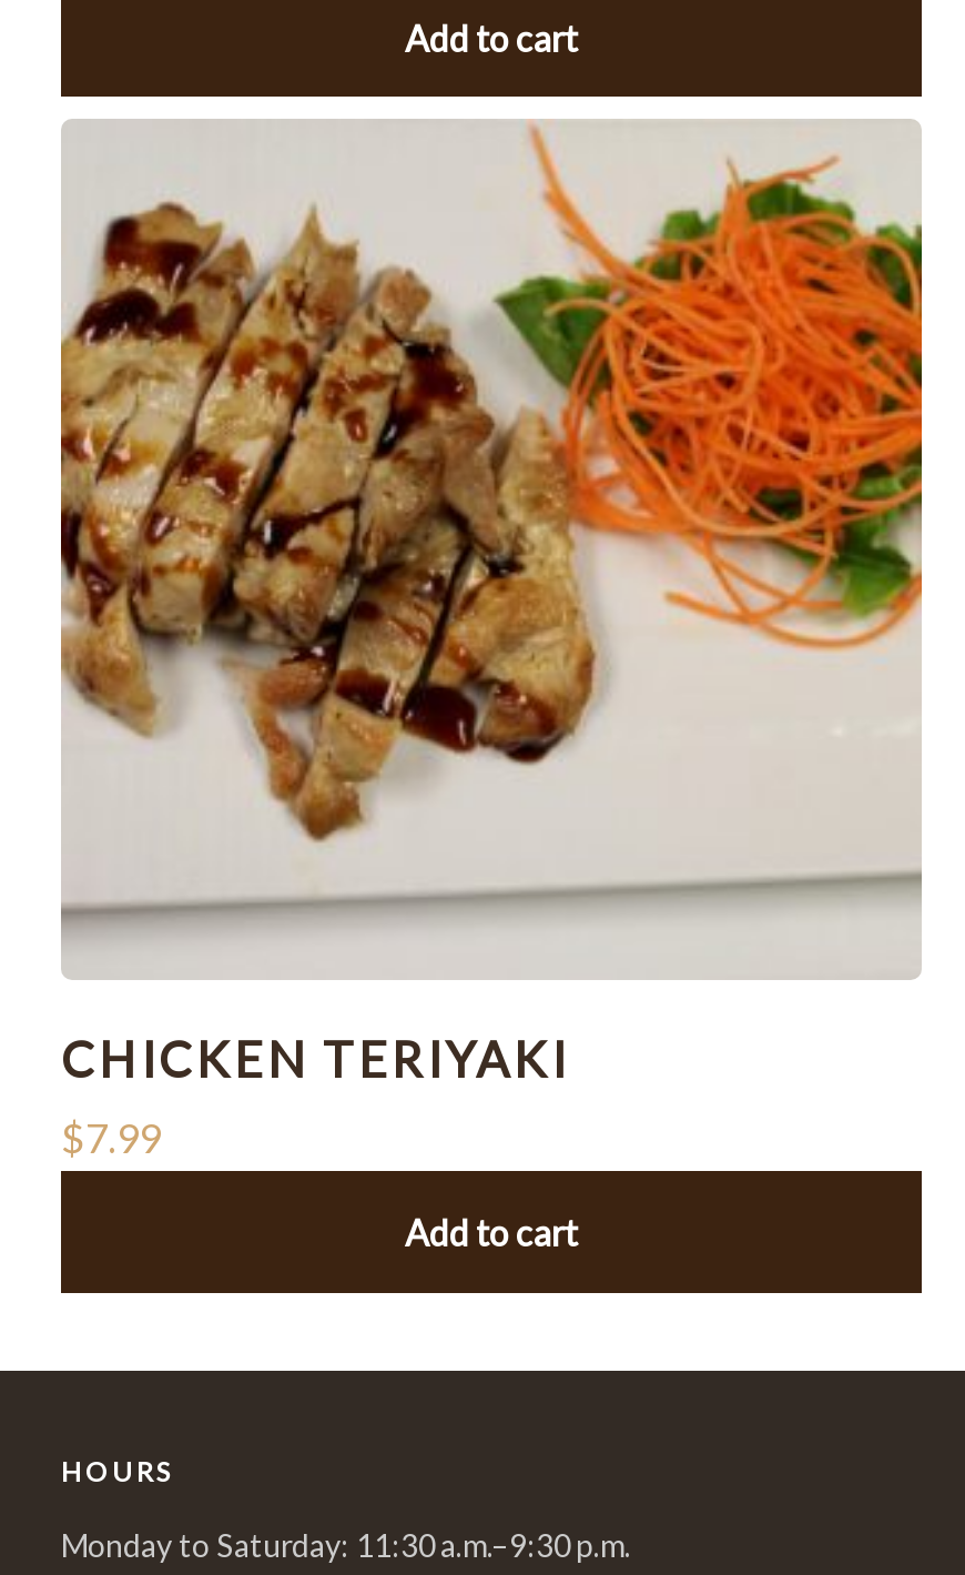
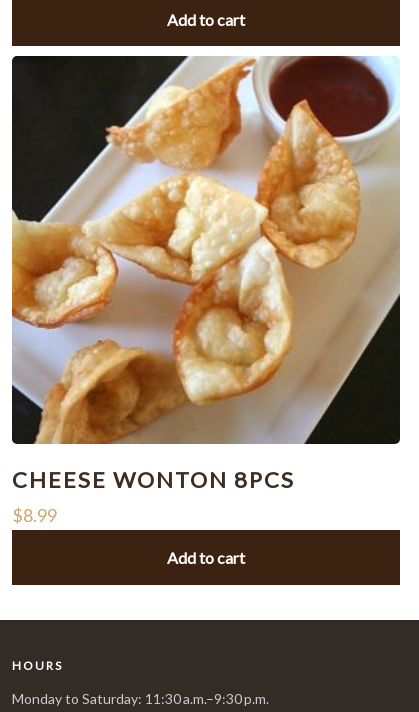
[59,119,924,1163] [image] | CHICKEN TERIYAKI | $7.99 -> [11,55,401,526] [image] | CHEESE WONTON 8PCS | $8.99

